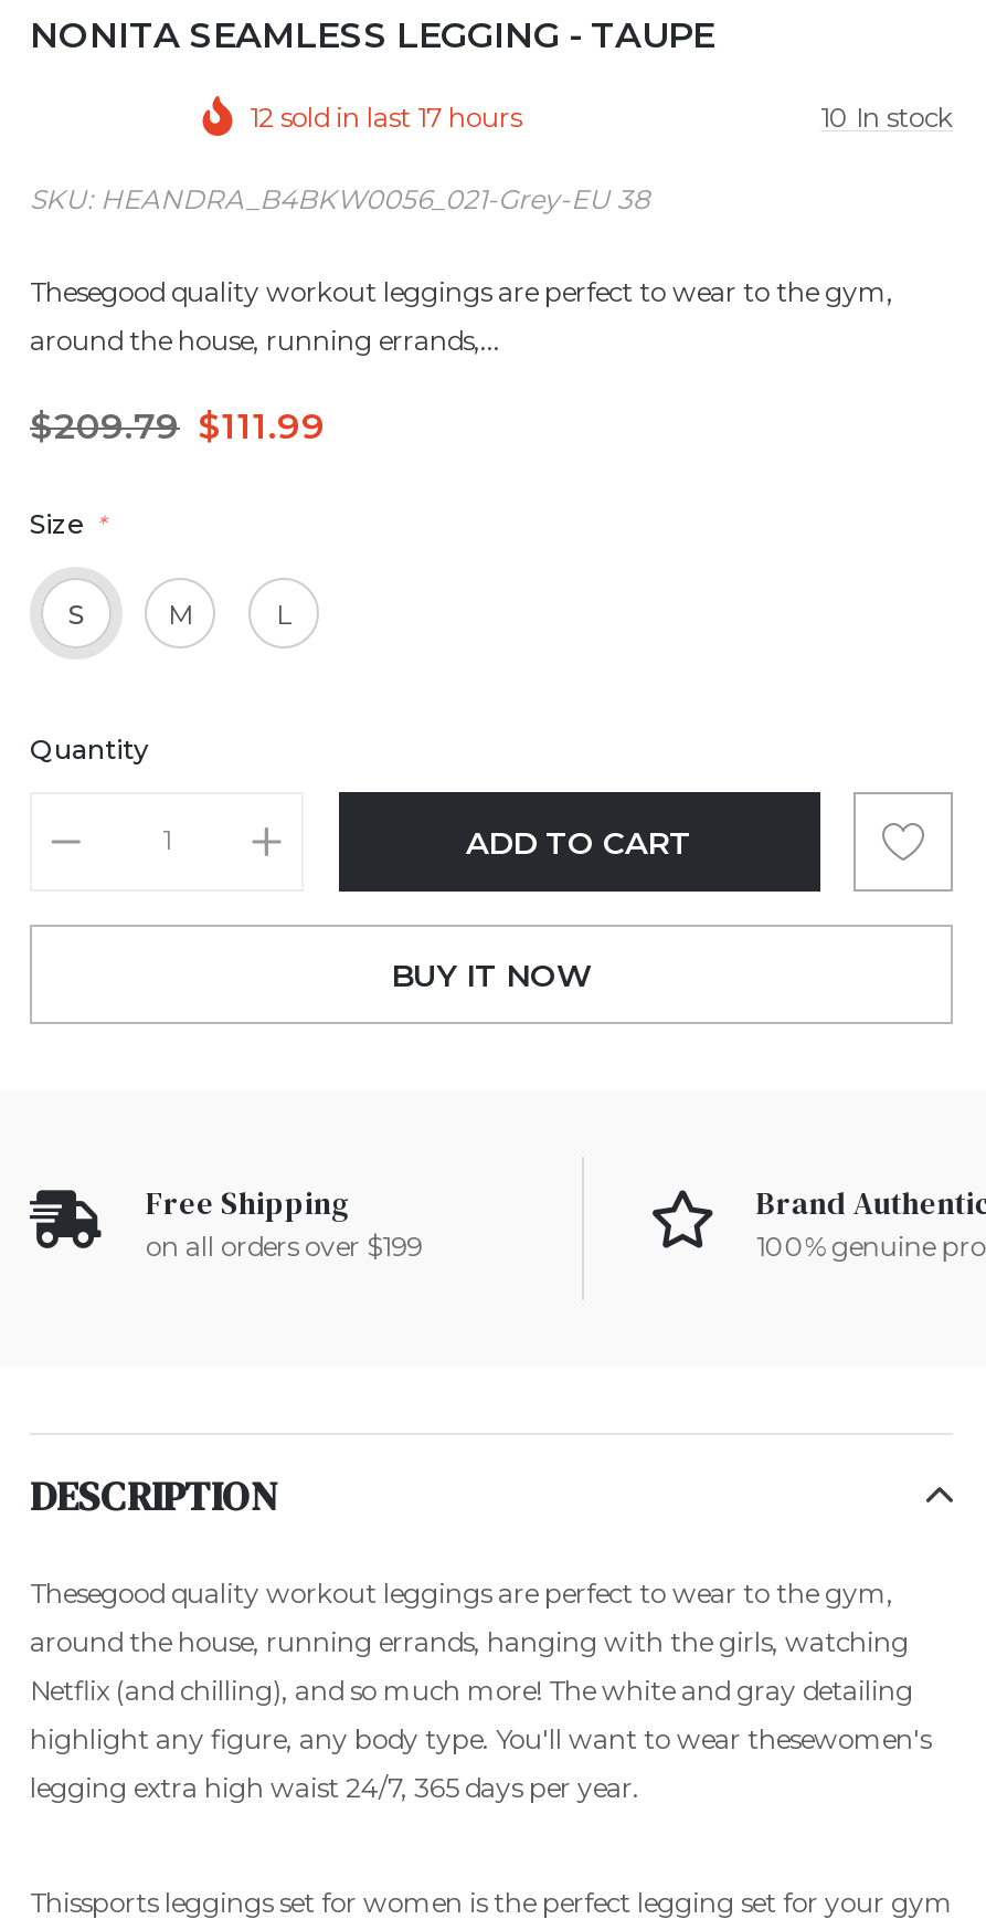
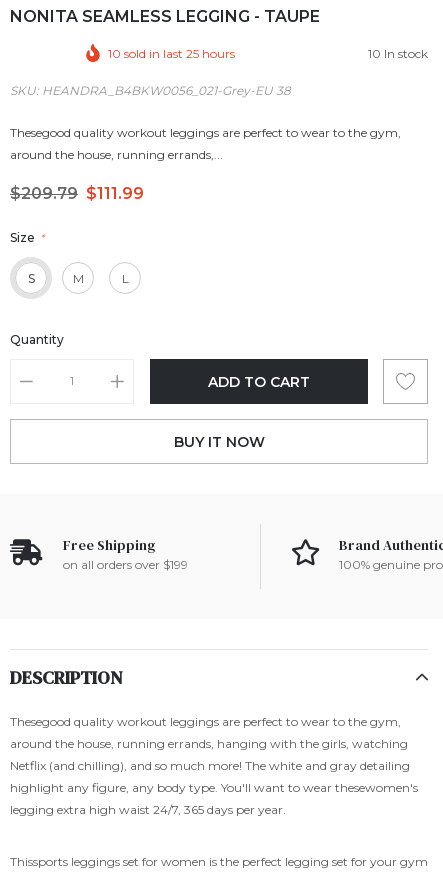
[250,100,521,133] 12 sold in last 17 hours -> [107,46,234,61] 10 sold in last 25 hours

